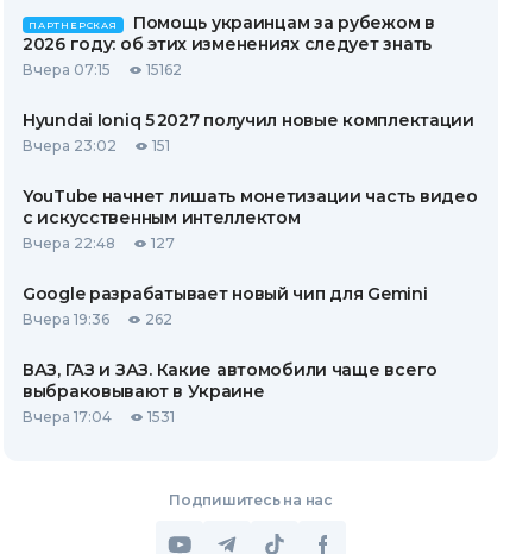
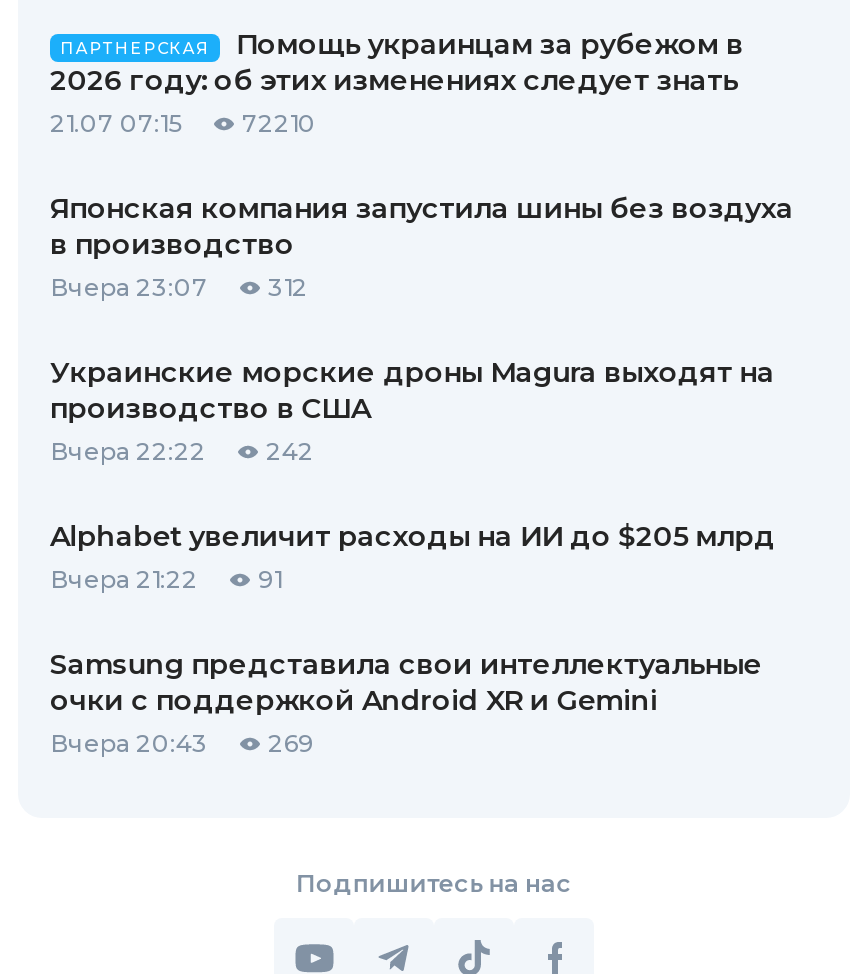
[23,61,182,79] Вчера 07:15 | 15162 -> [50,108,316,138] 21.07 07:15 | 72210
[23,109,474,155] Hyundai Ioniq 5 2027 получил новые комплектации | Вчера 23:02 | 151 -> [50,190,793,302] Японская компания запустила шины без воздуха | в производство | Вчера 23:07 | 312
[23,186,477,252] YouTube начнет лишать монетизации часть видео | с искусственным интеллектом | Вчера 22:48 | 127 -> [50,354,774,466] Украинские морские дроны Magura выходят на | производство в США | Вчера 22:22 | 242
[23,283,427,328] Google разрабатывает новый чип для Gemini | Вчера 19:36 | 262 -> [50,518,775,594] Alphabet увеличит расходы на ИИ до $205 млрд | Вчера 21:22 | 91
[23,359,437,426] ВАЗ, ГАЗ и ЗАЗ. Какие автомобили чаще всего | выбраковывают в Украине | Вчера 17:04 | 1531 -> [50,646,763,758] Samsung представила свои интеллектуальные | очки с поддержкой Android XR и Gemini | Вчера 20:43 | 269

